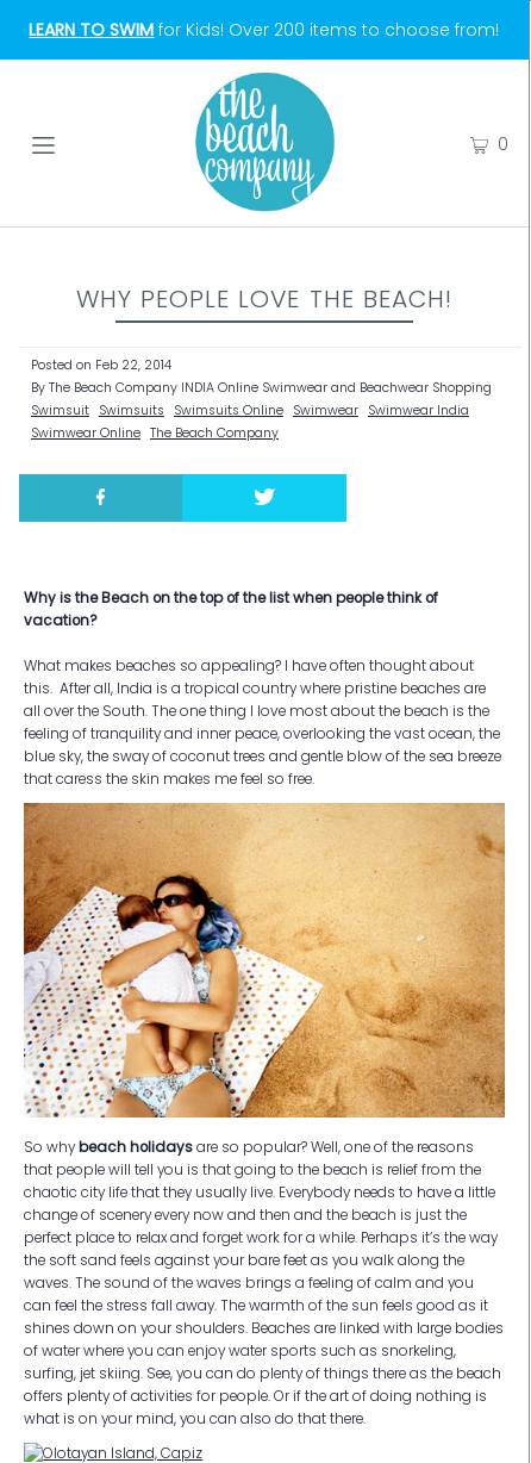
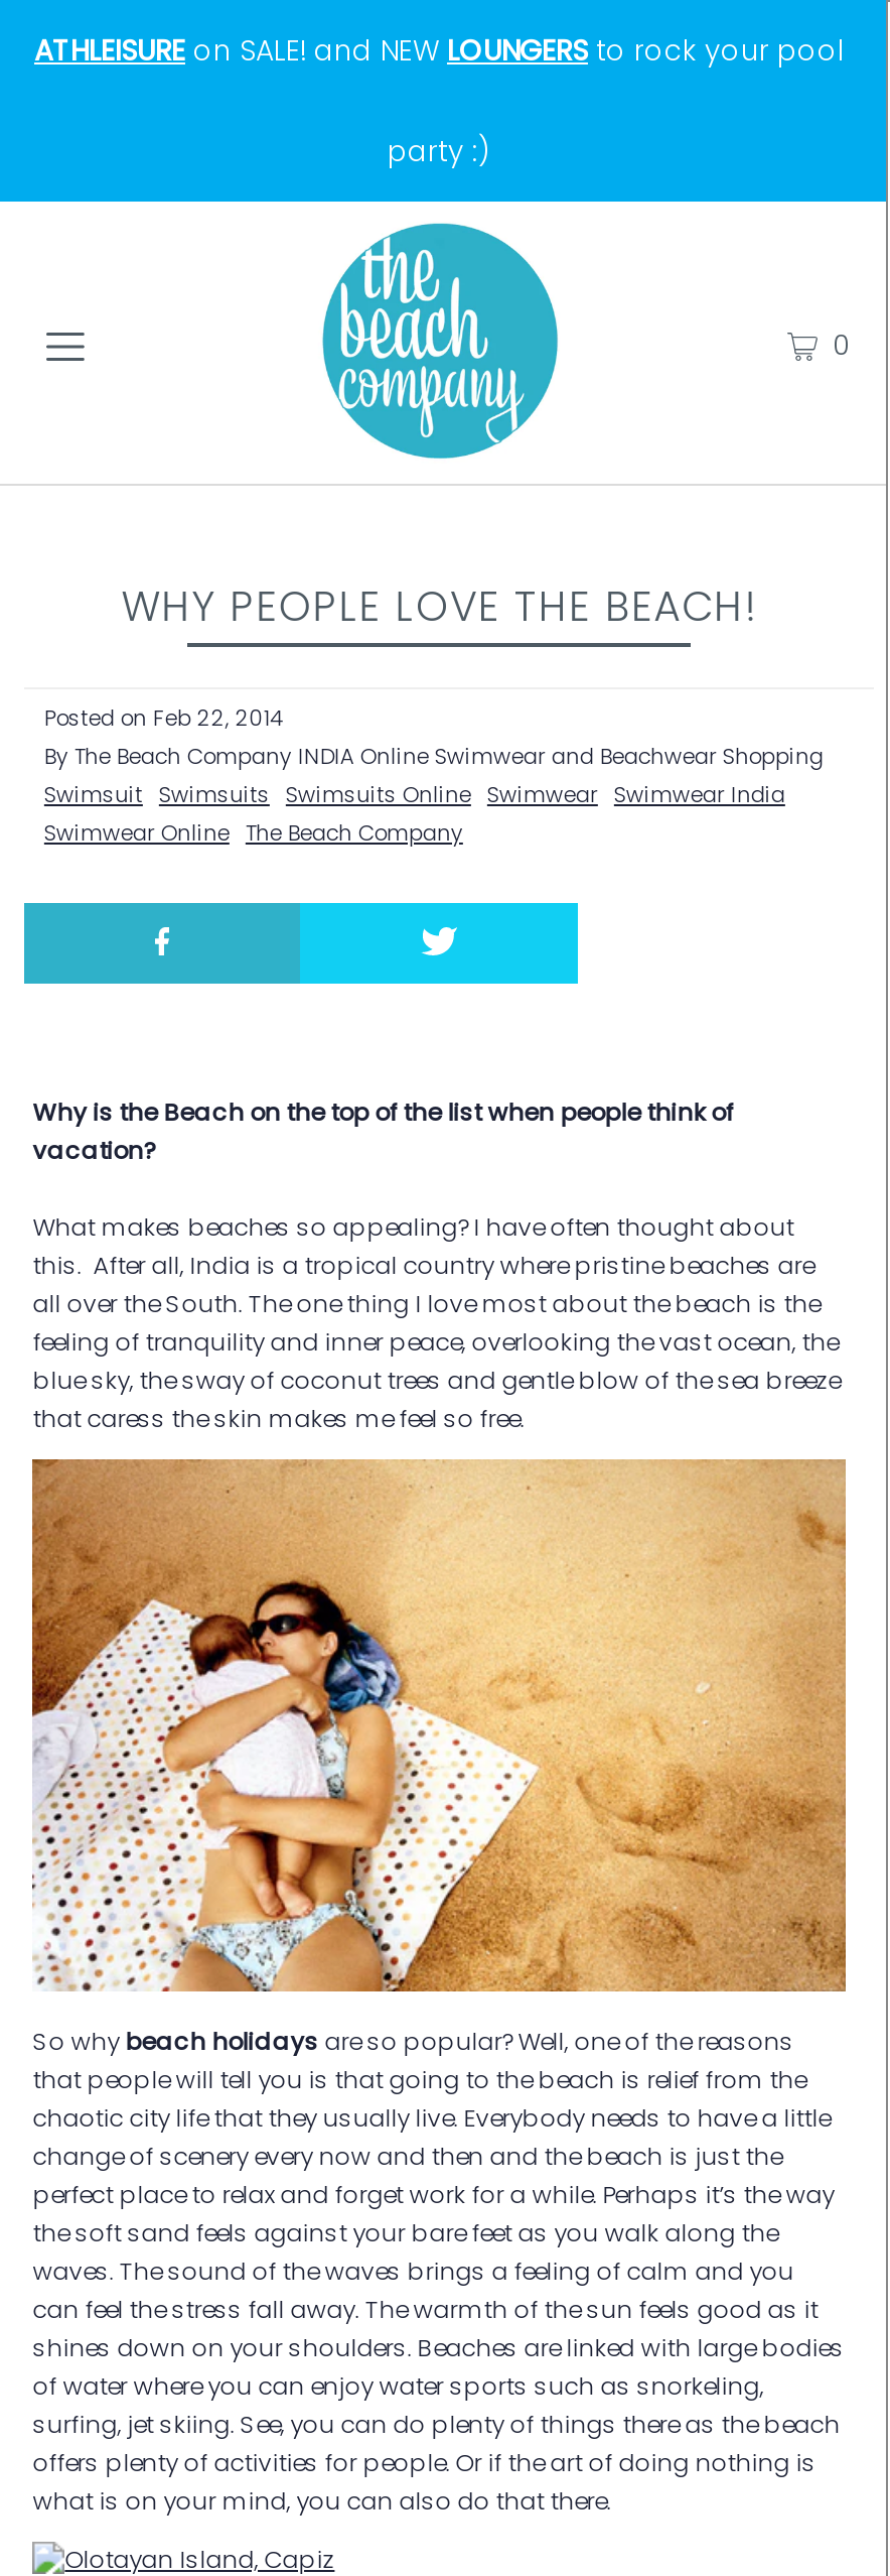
[29,18,499,42] LEARN TO SWIM for Kids! Over 200 items to choose from! -> [34,30,844,171] ATHLEISURE on SALE! and NEW LOUNGERS to rock your pool | party :)

